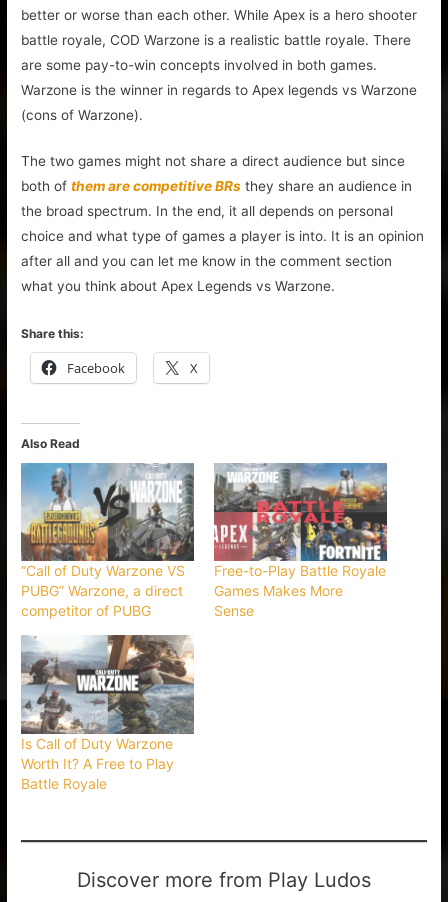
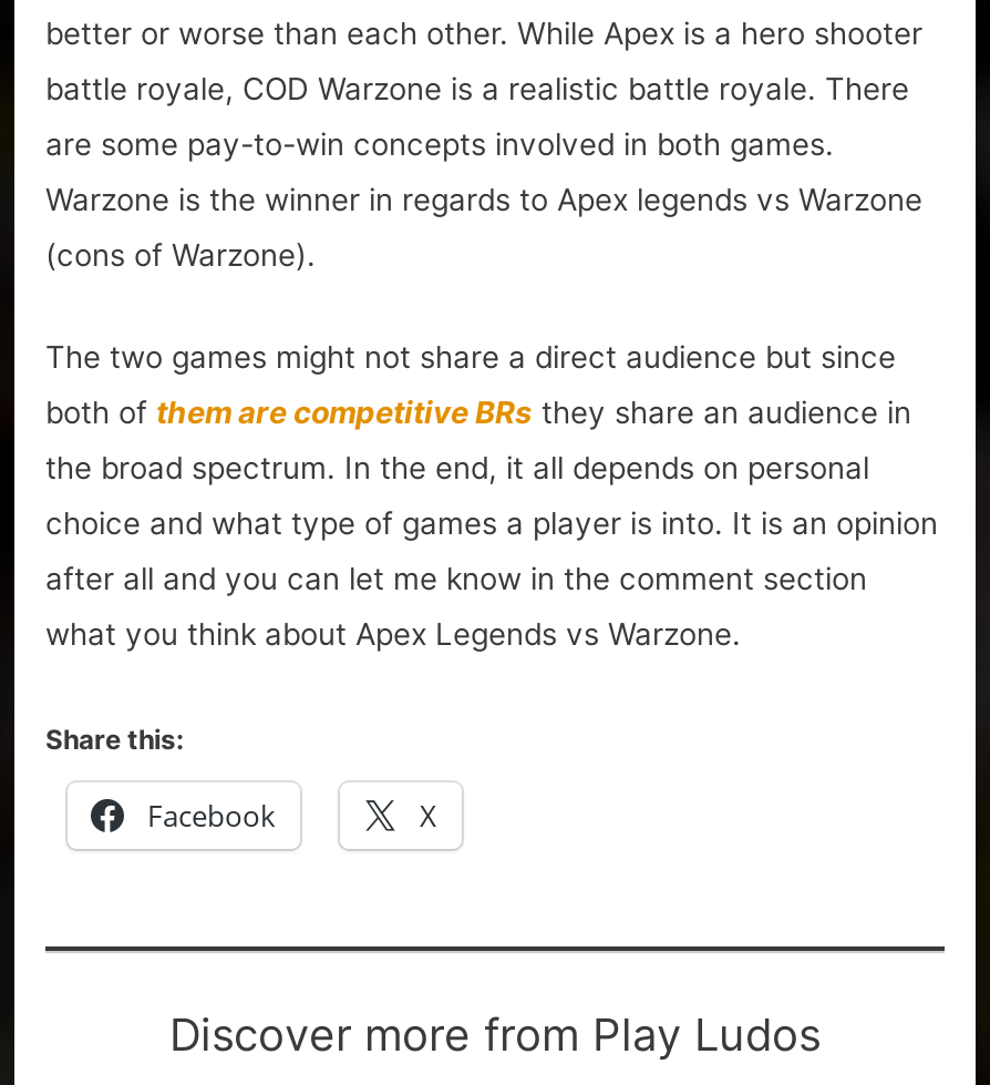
[21,436,80,451] Also Read -> none
[20,462,195,619] [image] | “Call of Duty Warzone VS | PUBG” Warzone, a direct | competitor of PUBG -> none
[213,462,388,619] [image] | Free-to-Play Battle Royale | Games Makes More | Sense -> none
[20,634,195,792] [image] | Is Call of Duty Warzone | Worth It? A Free to Play | Battle Royale -> none

